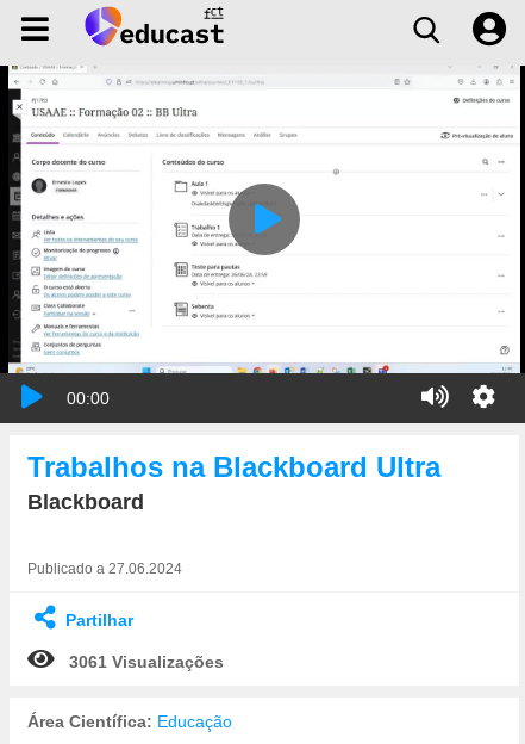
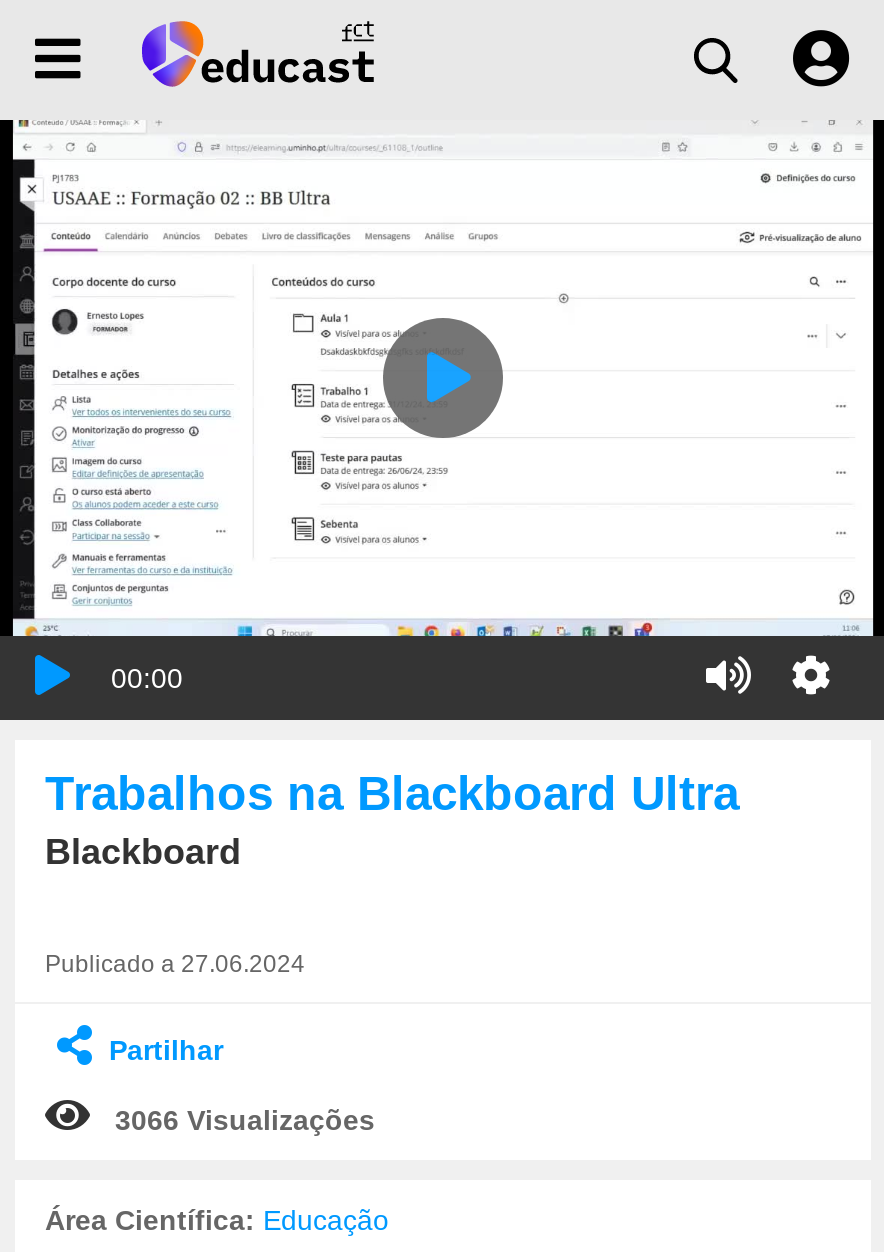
[69,652,224,671] 3061 Visualizações -> [115,1103,375,1135] 3066 Visualizações

